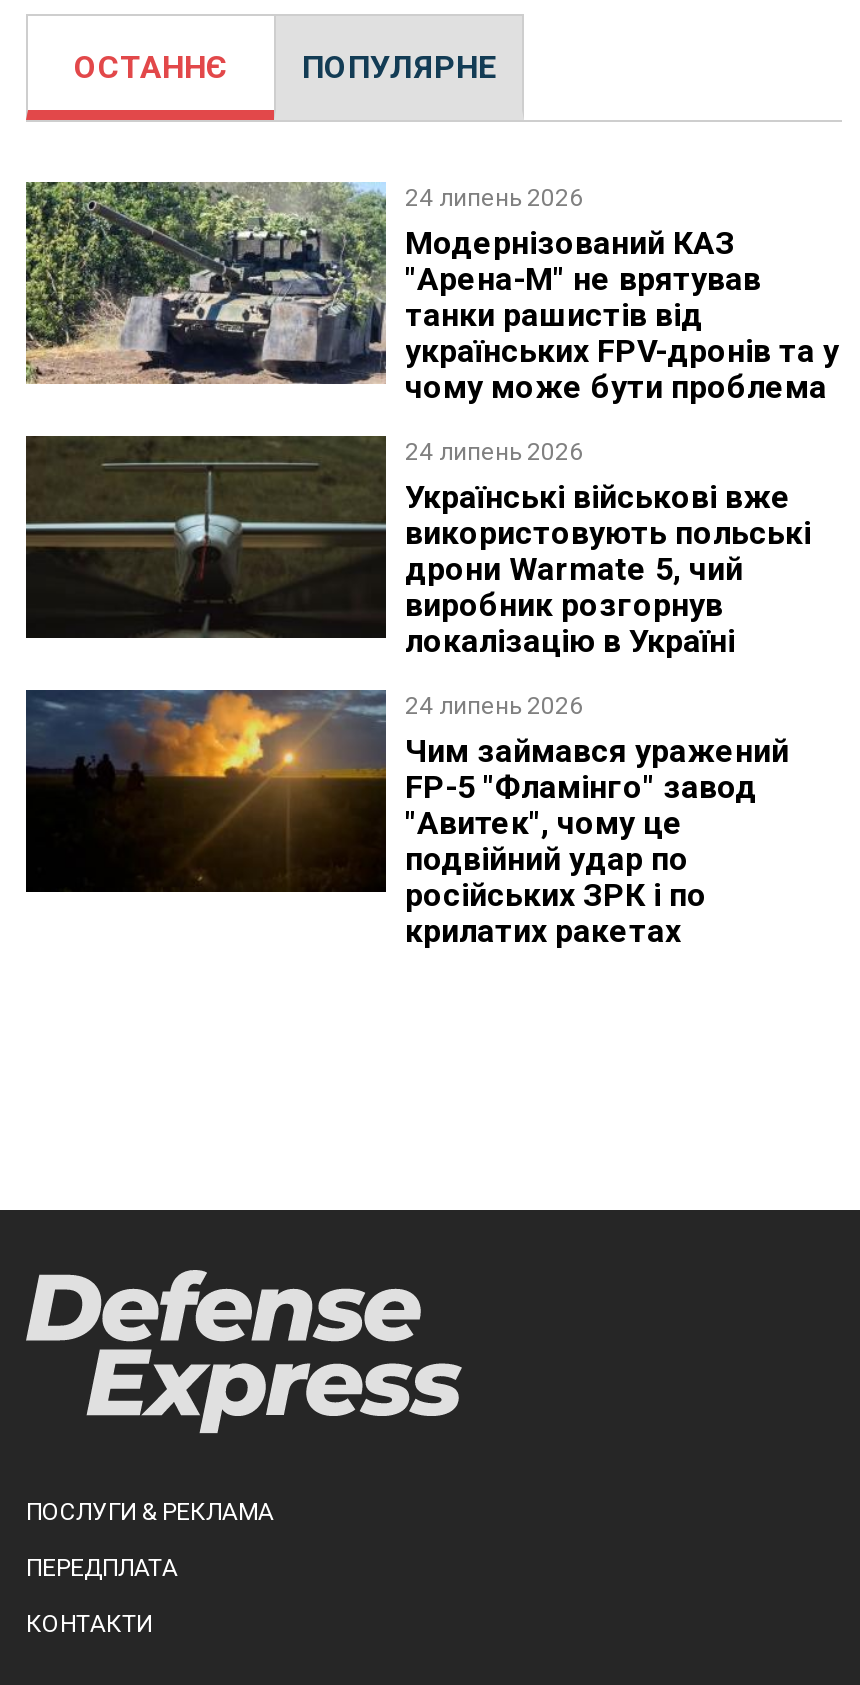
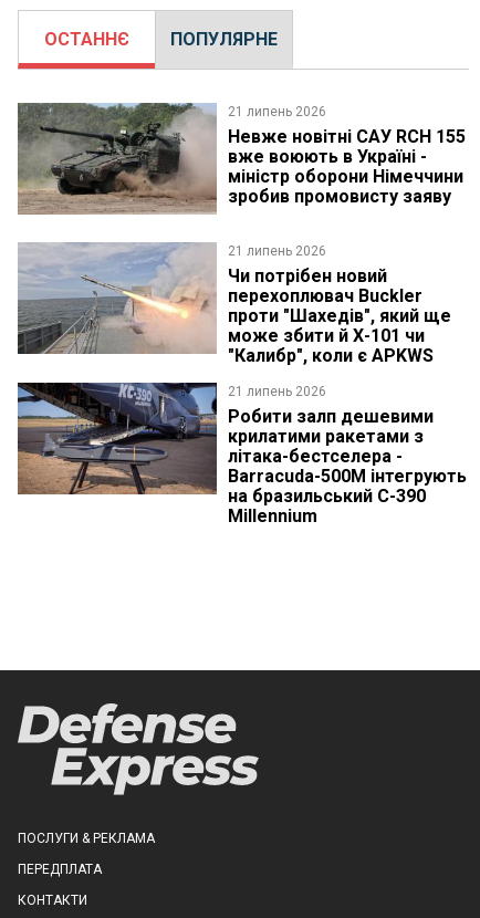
[26,181,839,406] [image] | 24 липень 2026 | Модернізований КАЗ | "Арена-М" не врятував | танки рашистів від | українських FPV-дронів та у | чому може бути проблема -> [17,103,465,215] [image] | 21 липень 2026 | Невже новітні САУ RCH 155 | вже воюють в Україні - | міністр оборони Німеччини | зробив промовисту заяву
[26,435,811,660] [image] | 24 липень 2026 | Українські військові вже | використовують польські | дрони Warmate 5, чий | виробник розгорнув | локалізацію в Україні -> [17,243,451,366] [image] | 21 липень 2026 | Чи потрібен новий | перехоплювач Buckler | проти "Шахедів", який ще | може збити й Х-101 чи | "Калибр", коли є APKWS
[24,687,789,950] [image] | 24 липень 2026 | Чим займався уражений | FP-5 "Фламінго" завод | "Авитек", чому це | подвійний удар по | російських ЗРК і по | крилатих ракетах -> [17,382,466,527] [image] | 21 липень 2026 | Робити залп дешевими | крилатими ракетами з | літака-бестселера - | Barracuda-500M інтегрують | на бразильський C-390 | Millennium

